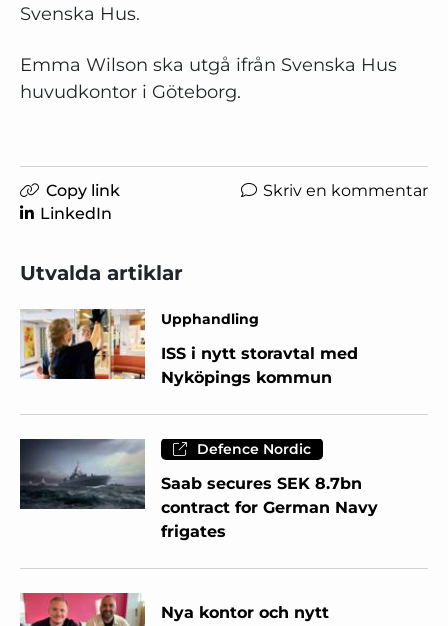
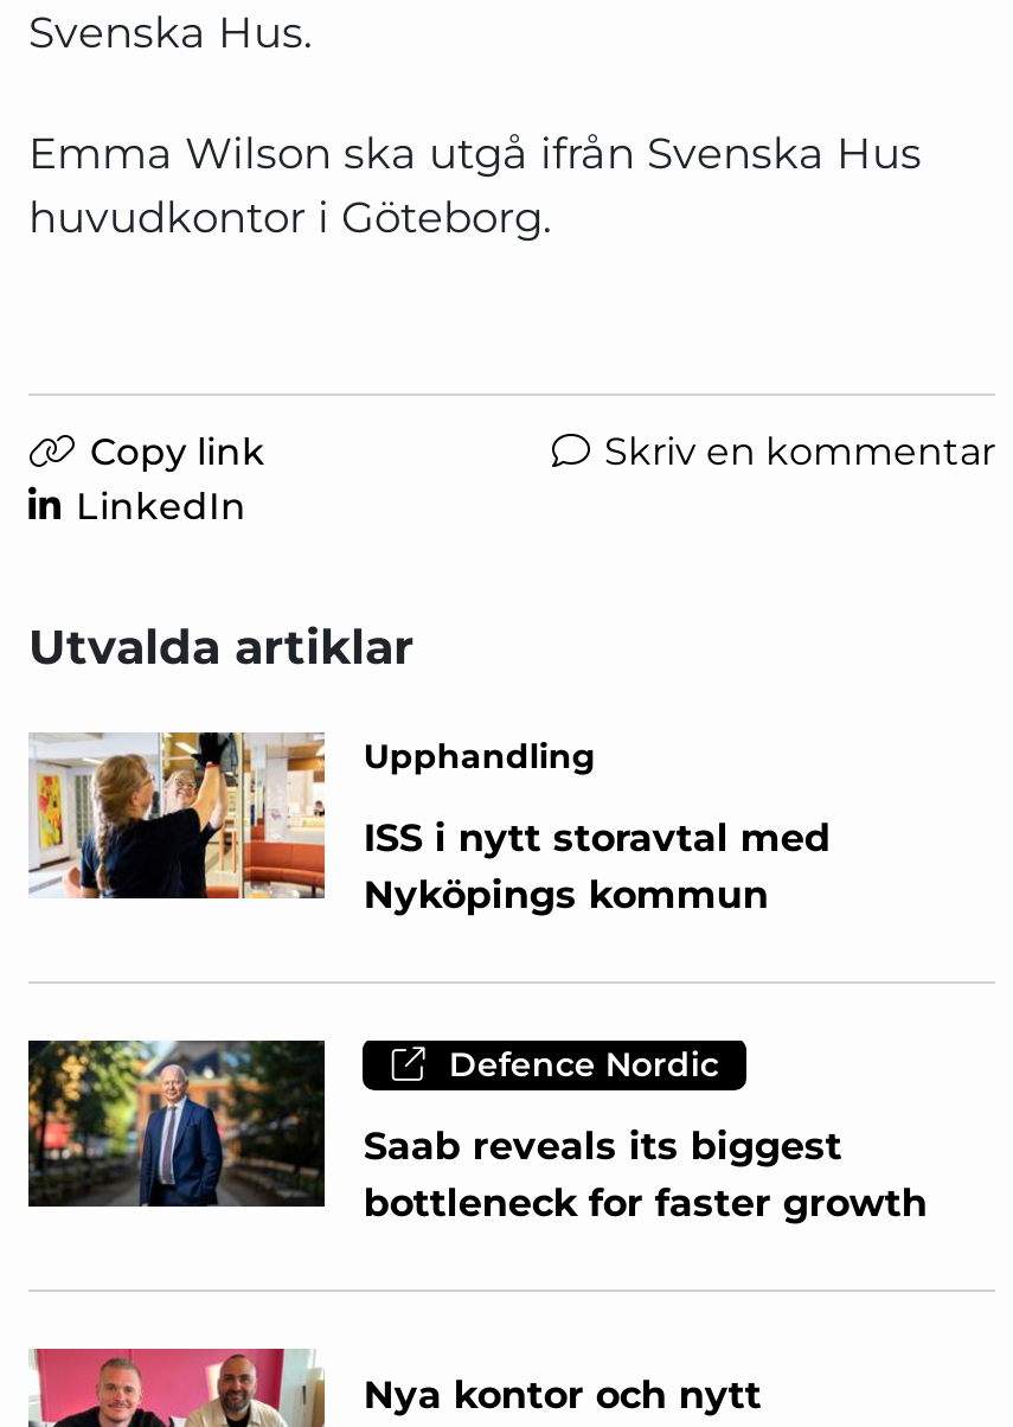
[20,438,378,541] [image] | Saab secures SEK 8.7bn | contract for German Navy | frigates -> [26,1038,927,1226] [image] | Saab reveals its biggest | bottleneck for faster growth

